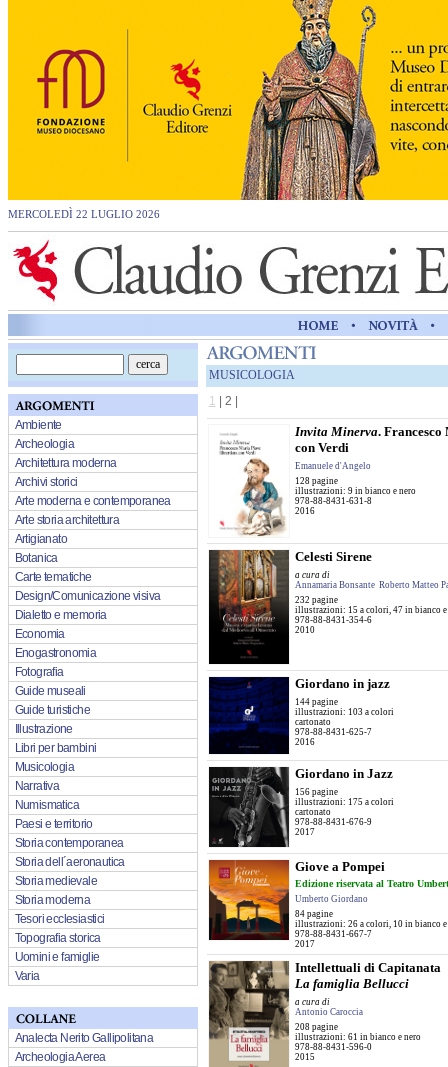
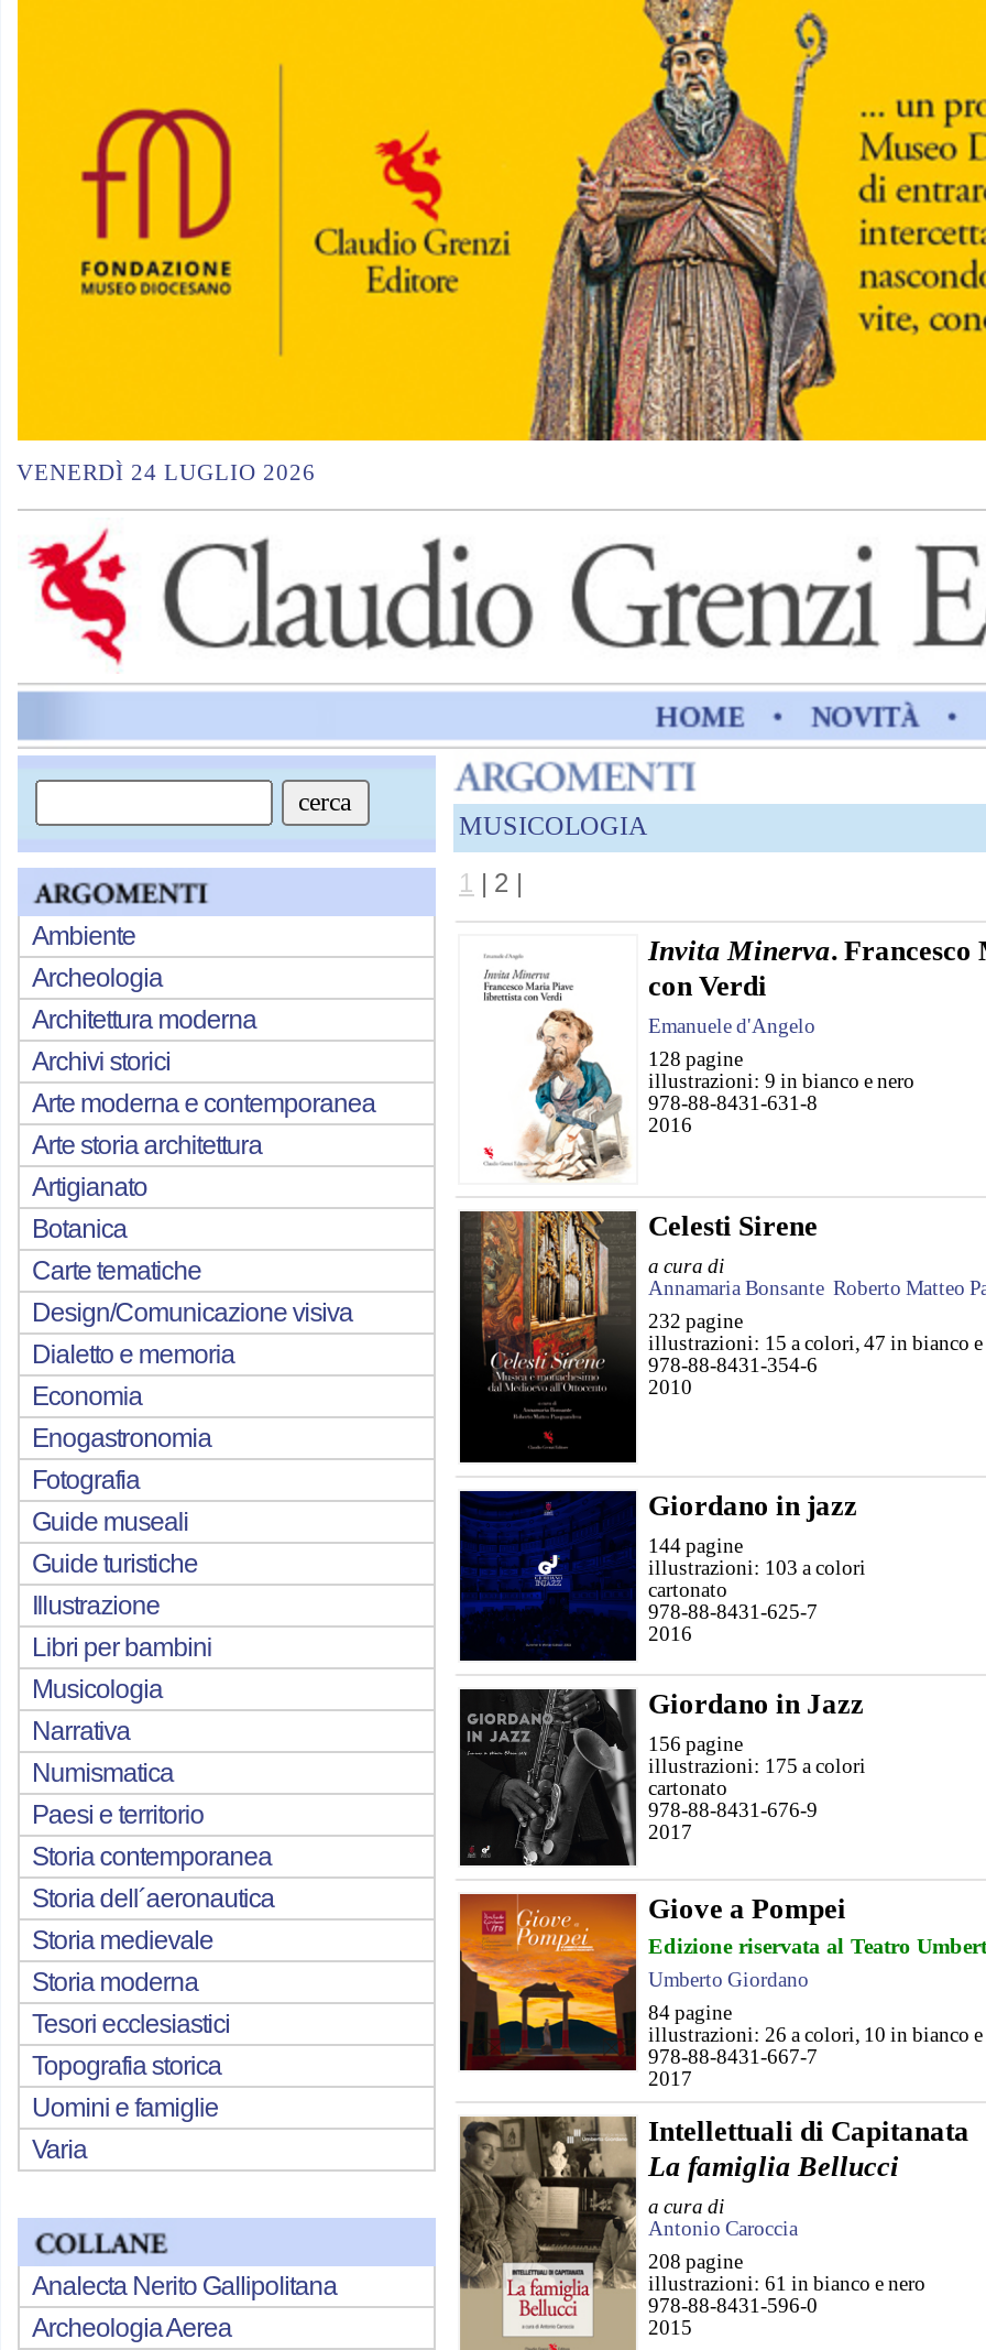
[7,209,159,220] MERCOLEDÌ 22 LUGLIO 2026 -> [17,461,316,485] VENERDÌ 24 LUGLIO 2026

